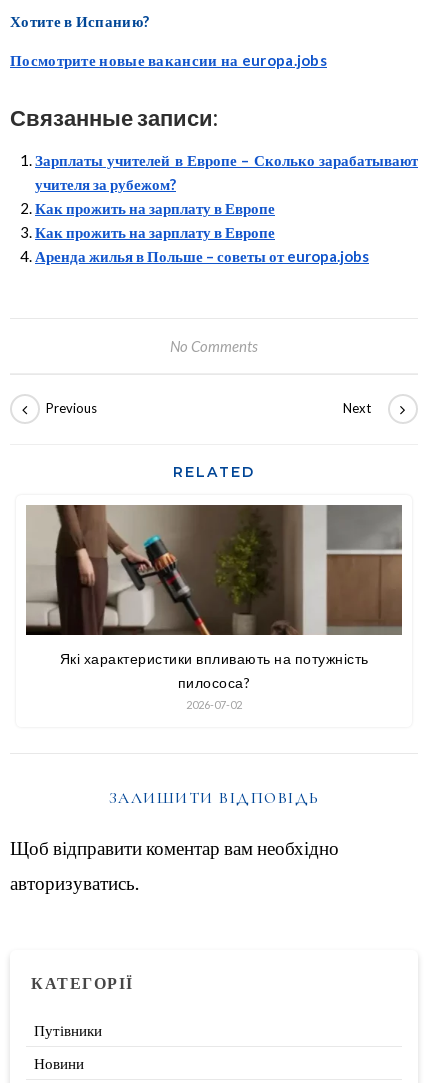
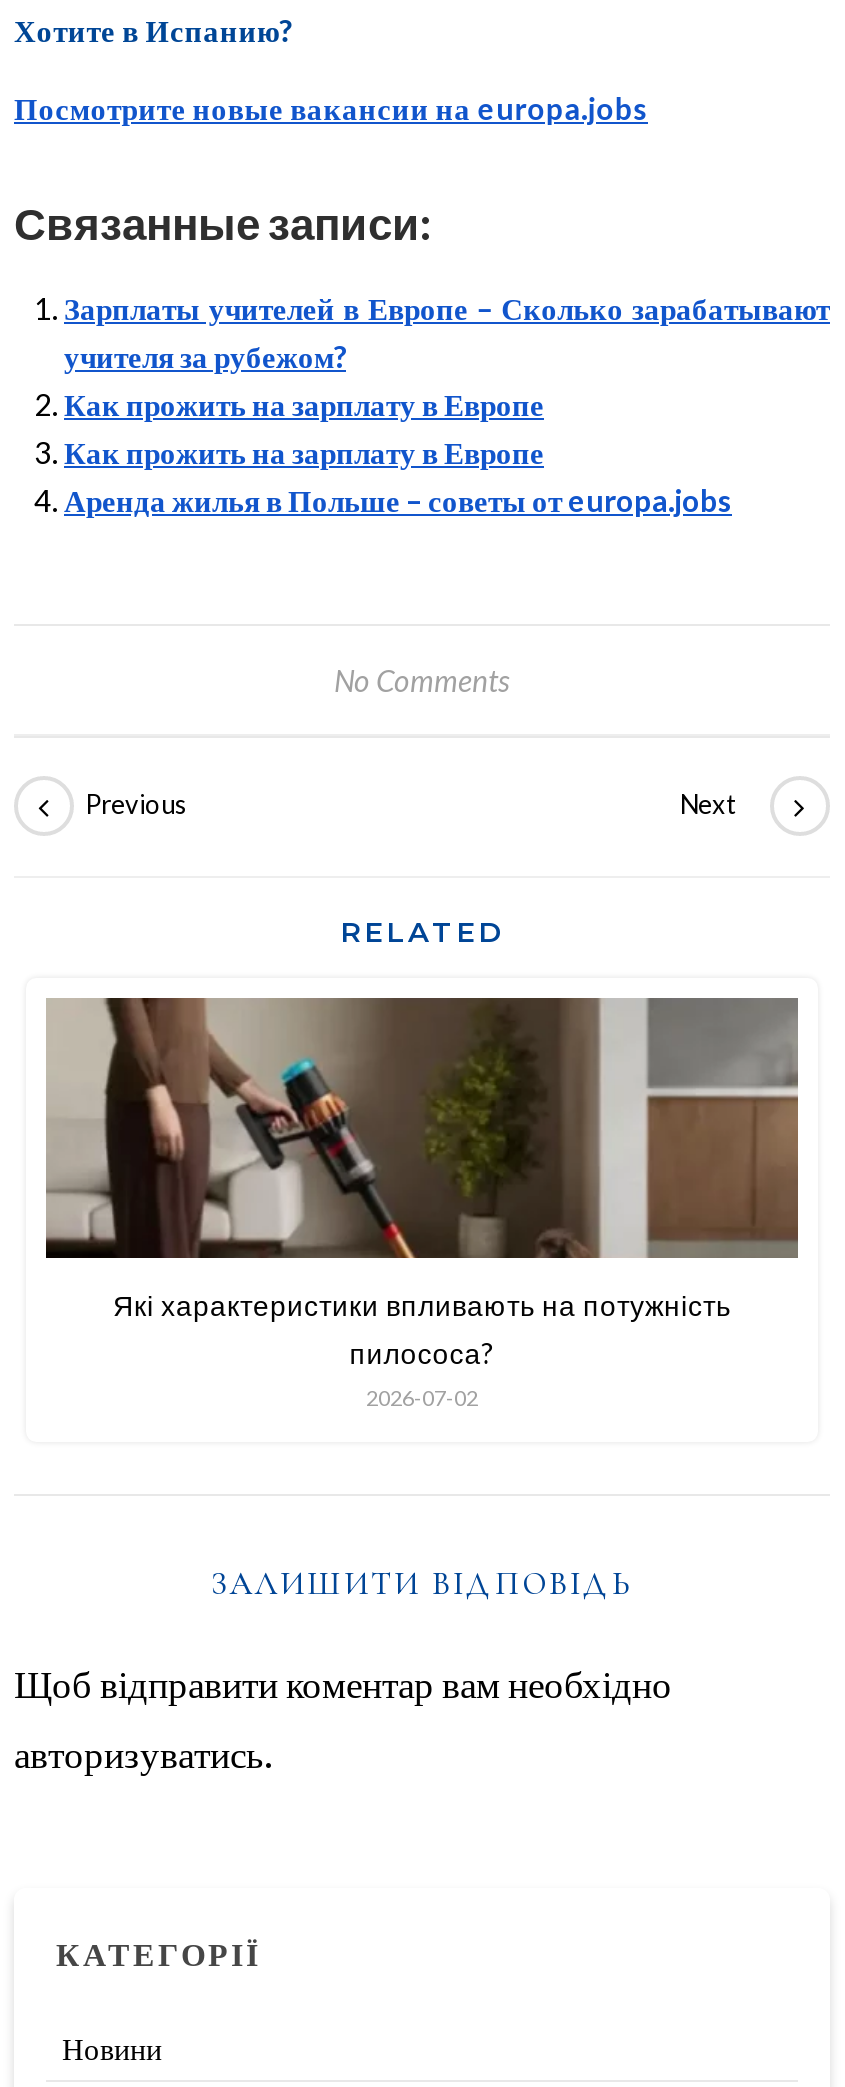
[34,1021,102,1039] Путівники -> none

